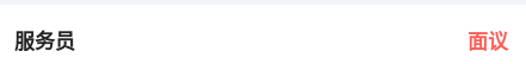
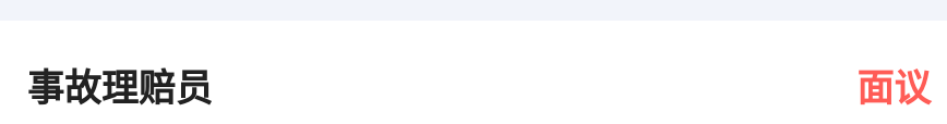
[14,31,75,54] 服务员 -> [27,69,213,111] 事故理赔员

